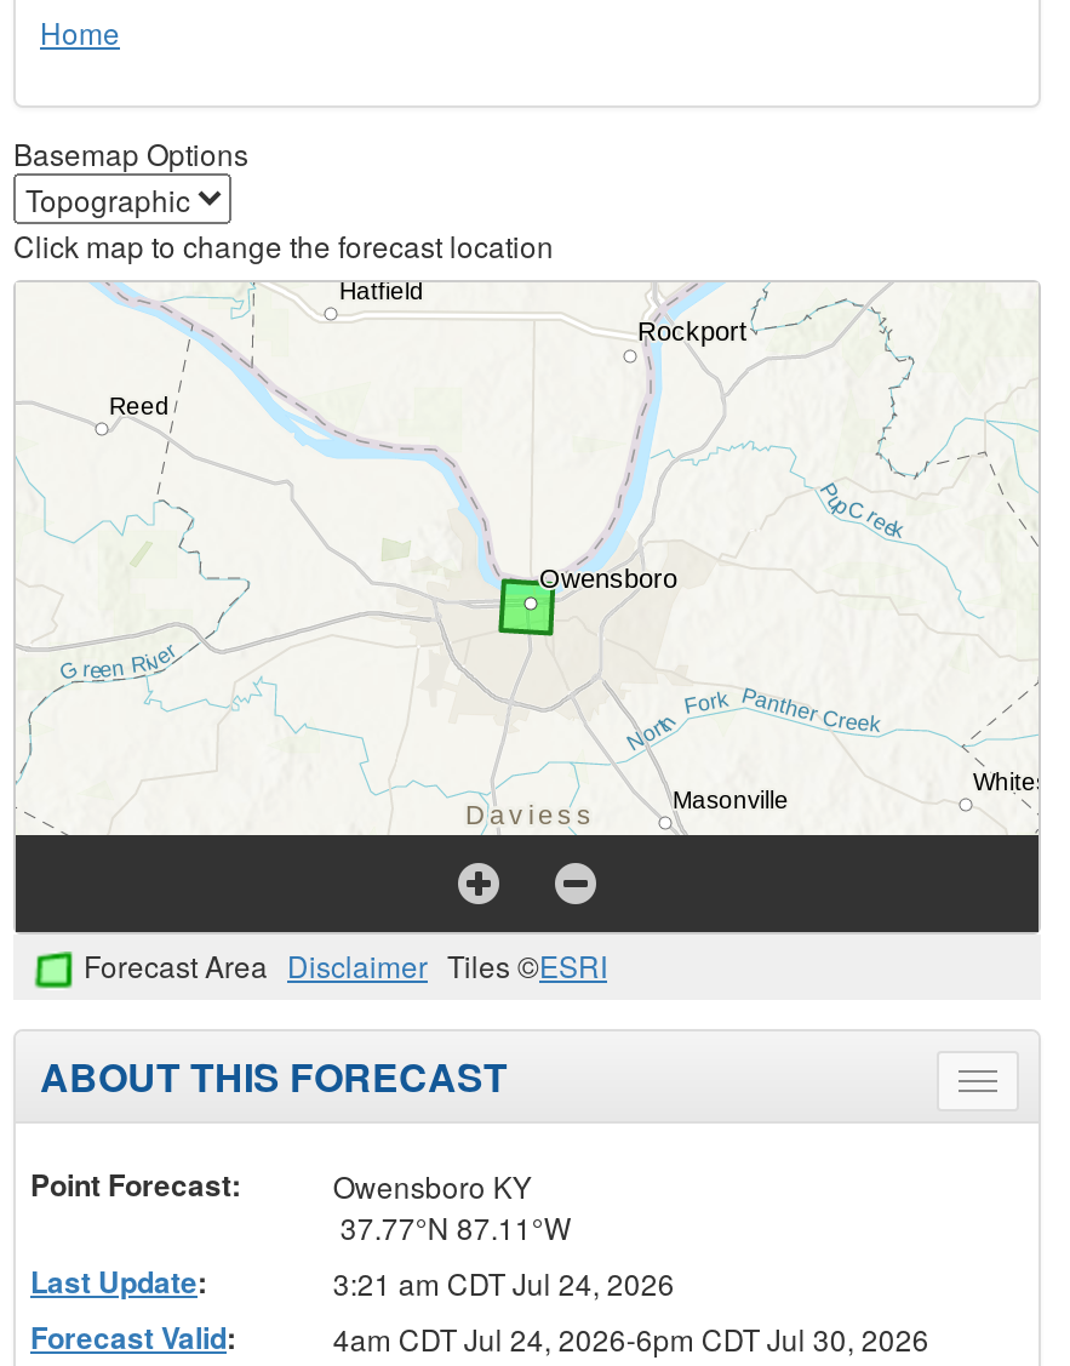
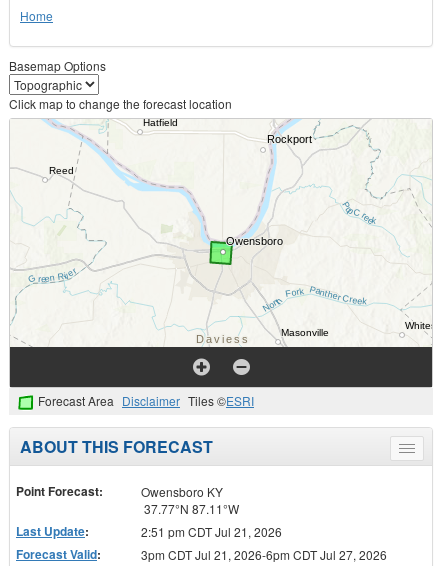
[333,1262,674,1303] 3:21 am CDT Jul 24, 2026 -> [141,523,282,540] 2:51 pm CDT Jul 21, 2026
[333,1317,929,1358] 4am CDT Jul 24, 2026-6pm CDT Jul 30, 2026 -> [141,546,387,563] 3pm CDT Jul 21, 2026-6pm CDT Jul 27, 2026

